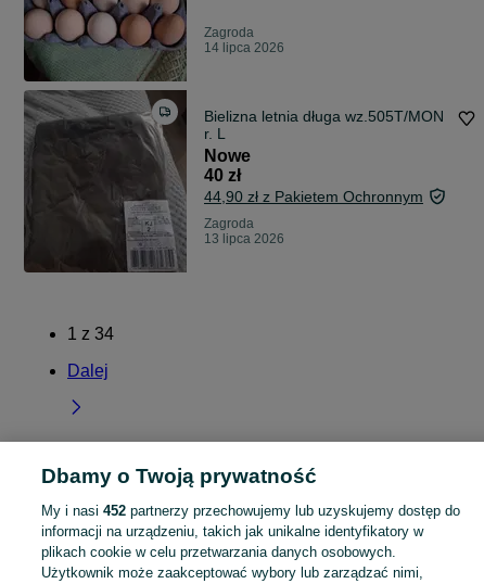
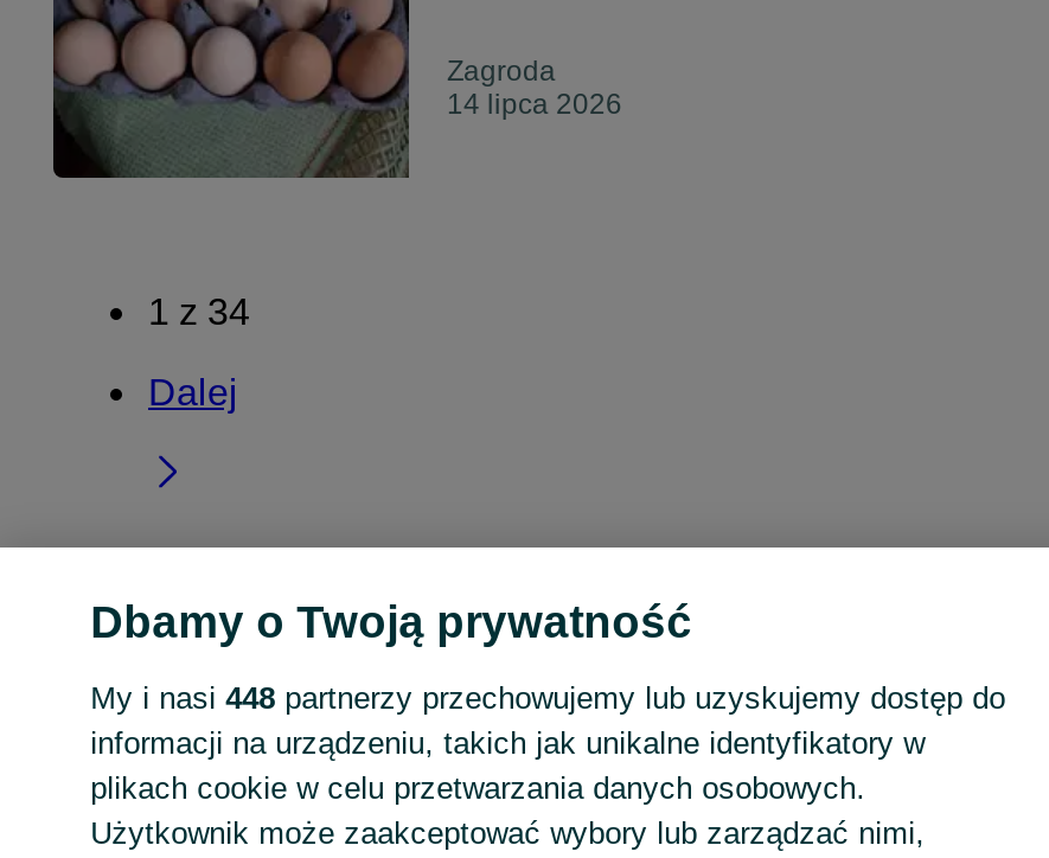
[26,89,444,272] [image] | Bielizna letnia długa wz.505T/MON | r. L | Nowe | 40 zł | 44,90 zł z Pakietem Ochronnym | Zagroda | 13 lipca 2026 -> none
[41,503,460,519] My i nasi 452 partnerzy przechowujemy lub uzyskujemy dostęp do -> [90,680,1005,716] My i nasi 448 partnerzy przechowujemy lub uzyskujemy dostęp do

